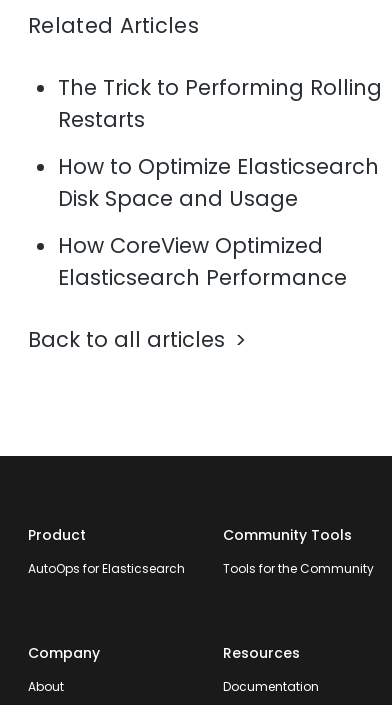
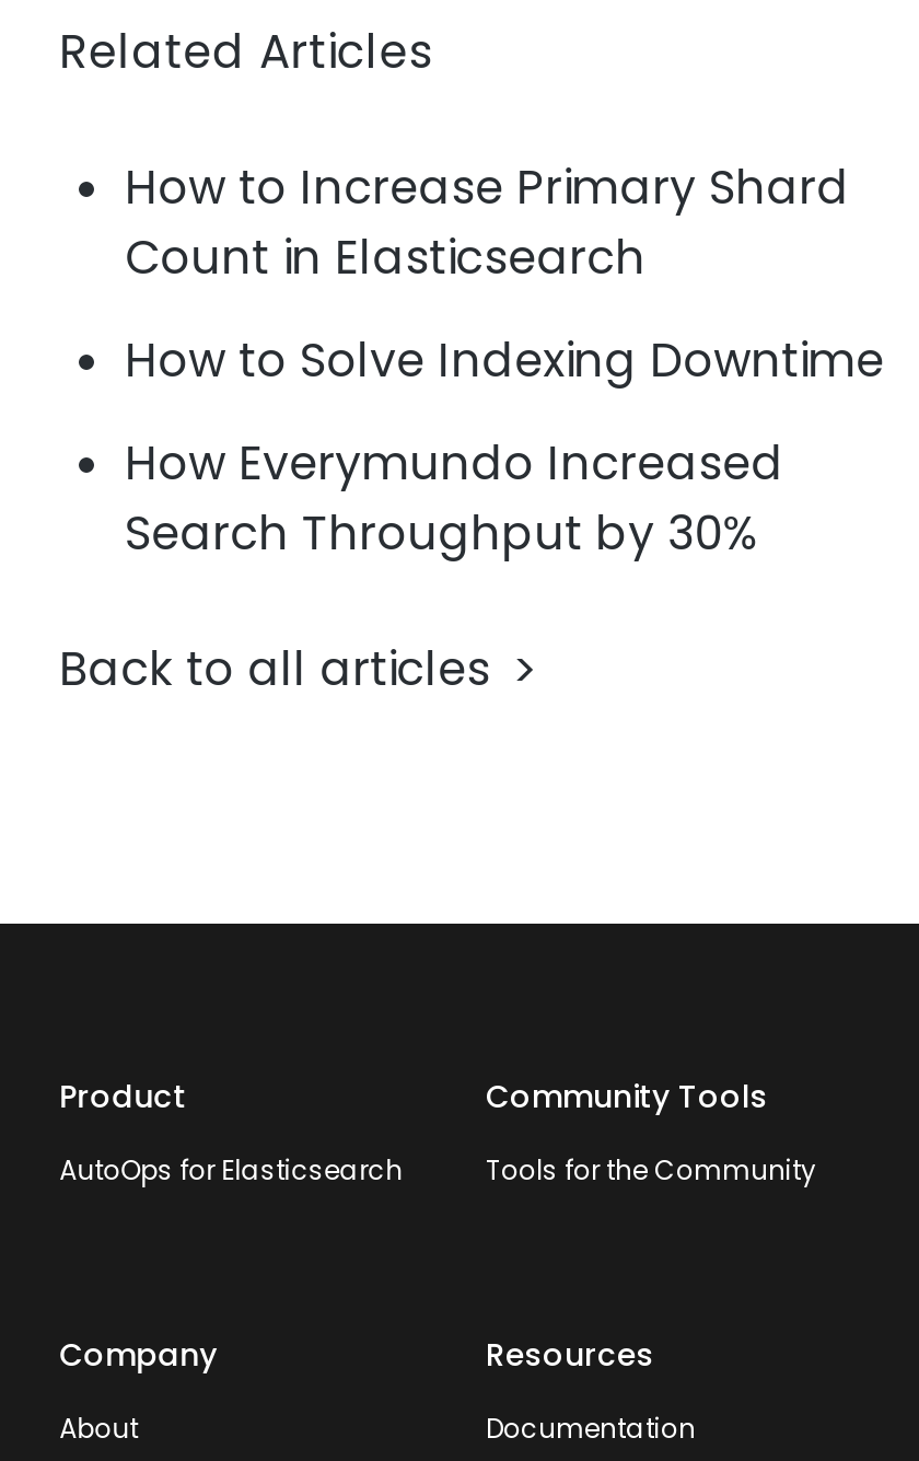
[58,73,382,134] The Trick to Performing Rolling | Restarts -> [125,156,849,289] How to Increase Primary Shard | Count in Elasticsearch
[58,152,379,213] How to Optimize Elasticsearch | Disk Space and Usage -> [125,329,884,392] How to Solve Indexing Downtime
[58,231,347,292] How CoreView Optimized | Elasticsearch Performance -> [125,432,784,565] How Everymundo Increased | Search Throughput by 30%

